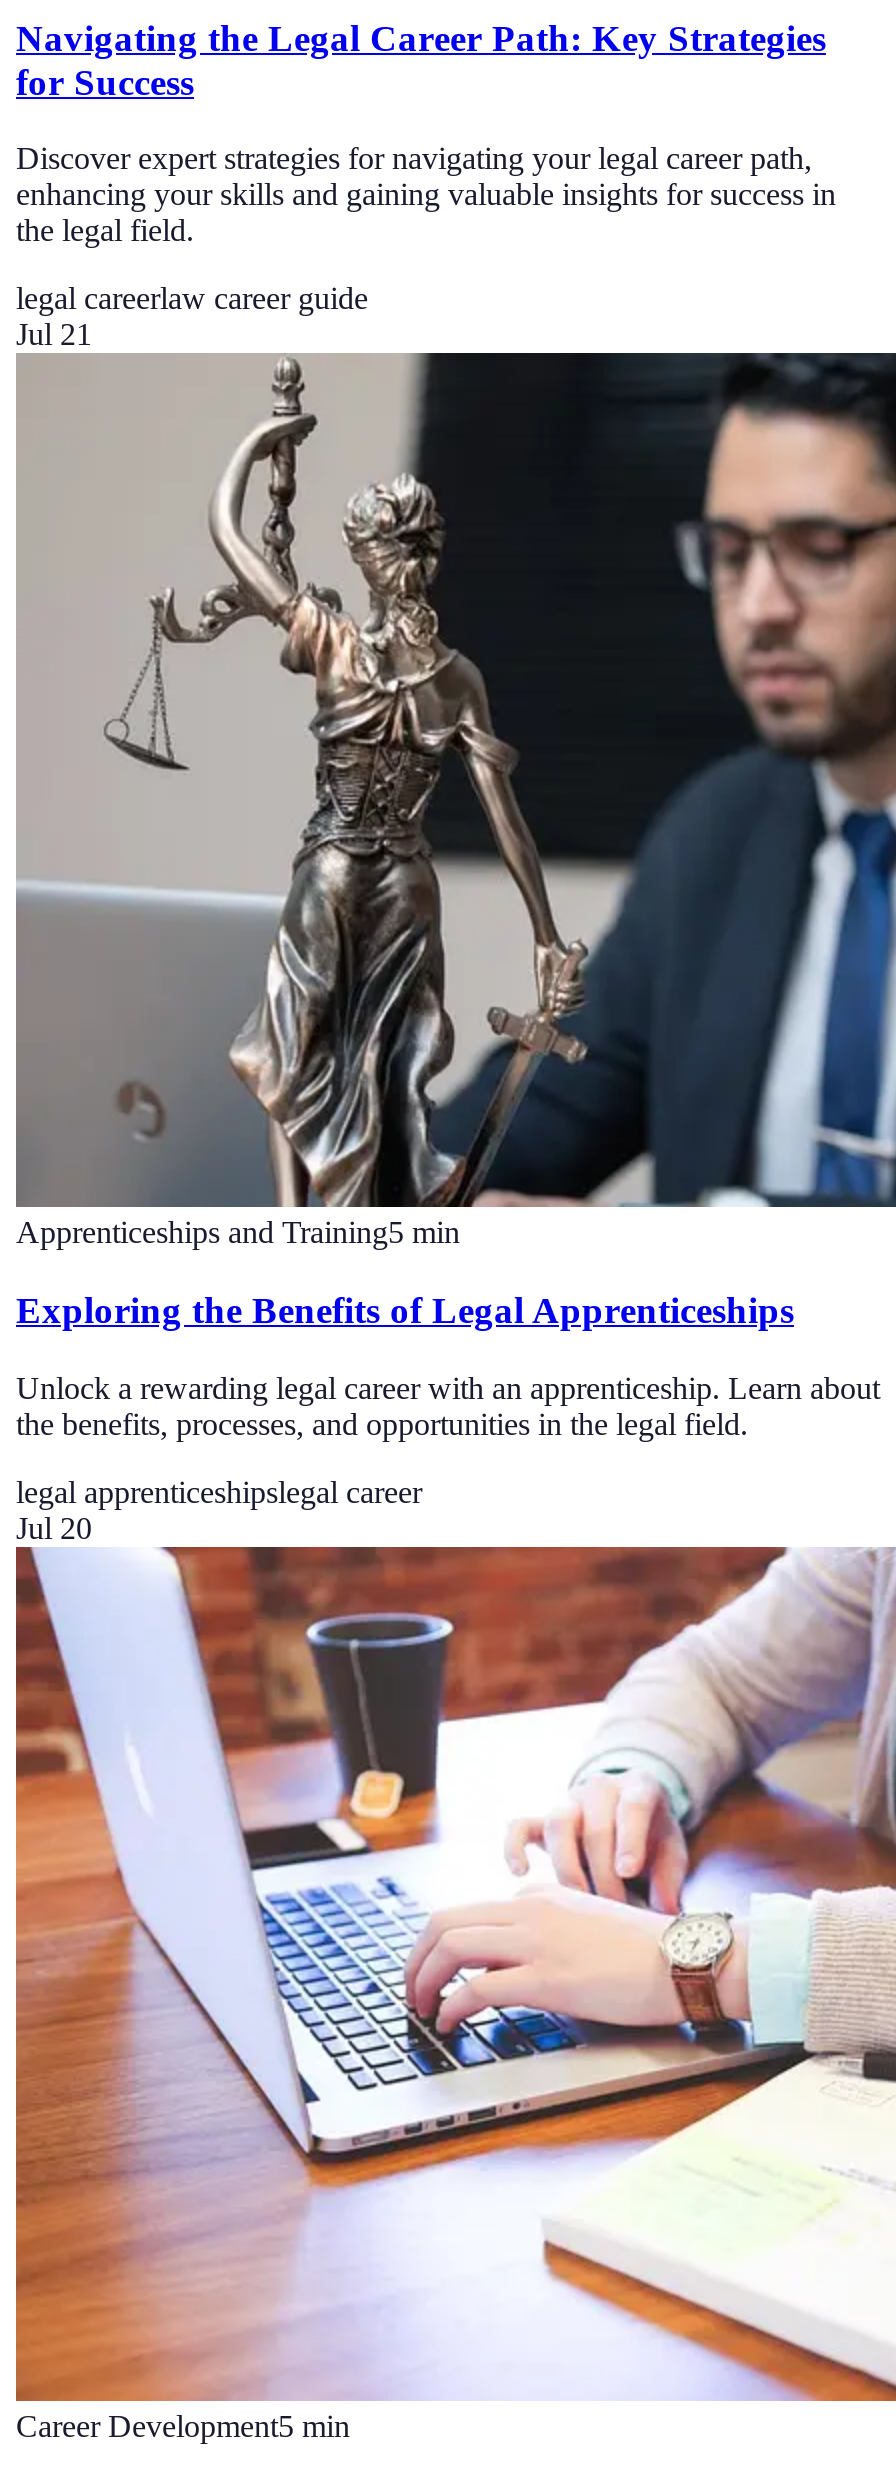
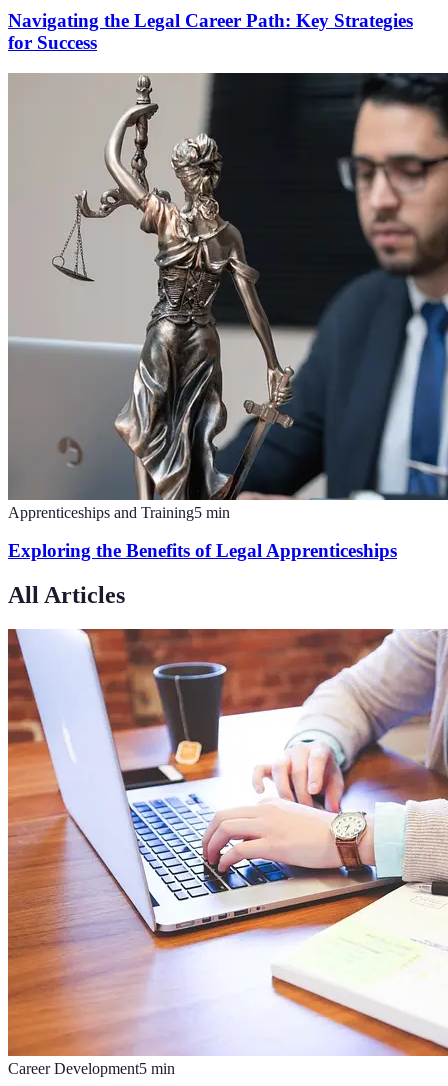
[16,141,836,351] Discover expert strategies for navigating your legal career path, | enhancing your skills and gaining valuable insights for success in | the legal field. | legal careerlaw career guide | Jul 21 -> none
[16,1370,880,1544] Unlock a rewarding legal career with an apprenticeship. Learn about | the benefits, processes, and opportunities in the legal field. | legal apprenticeshipslegal career | Jul 20 -> [8,582,125,608] All Articles

